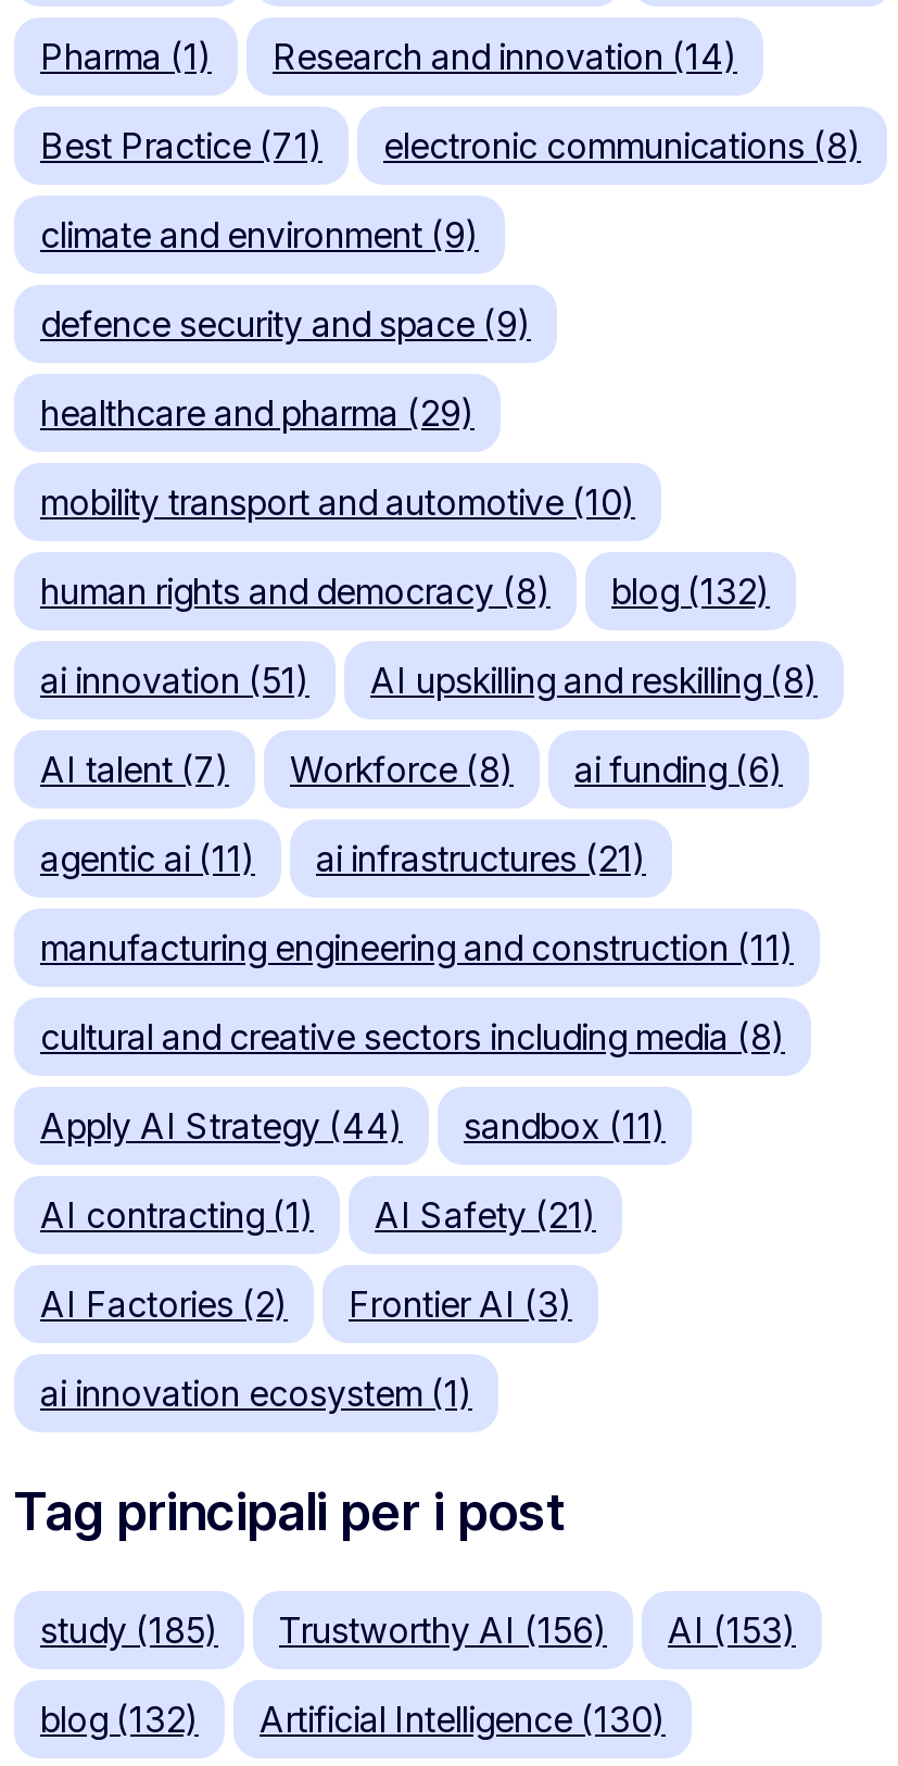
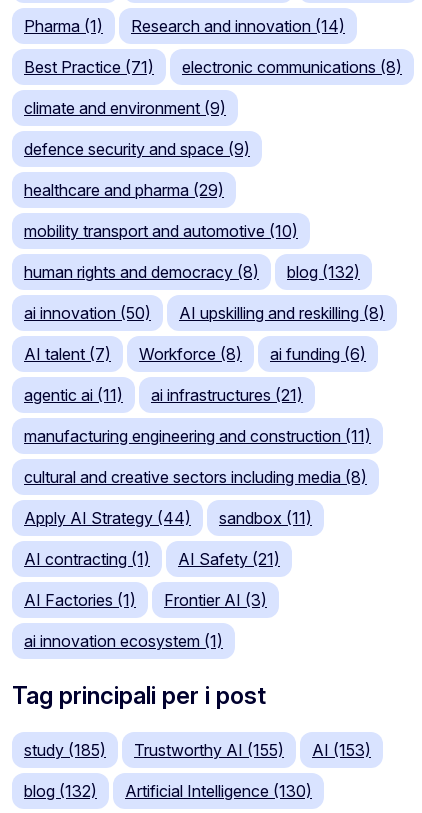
[40,659,309,702] ai innovation (51) -> [24,303,151,323] ai innovation (50)
[40,1282,572,1326] AI Factories (2) Frontier AI (3) -> [24,590,267,610] AI Factories (1) Frontier AI (3)
[279,1608,607,1652] Trustworthy AI (156) -> [134,740,284,760] Trustworthy AI (155)

